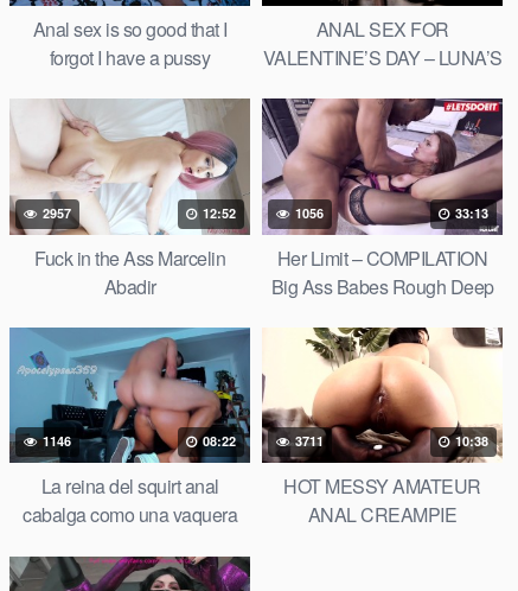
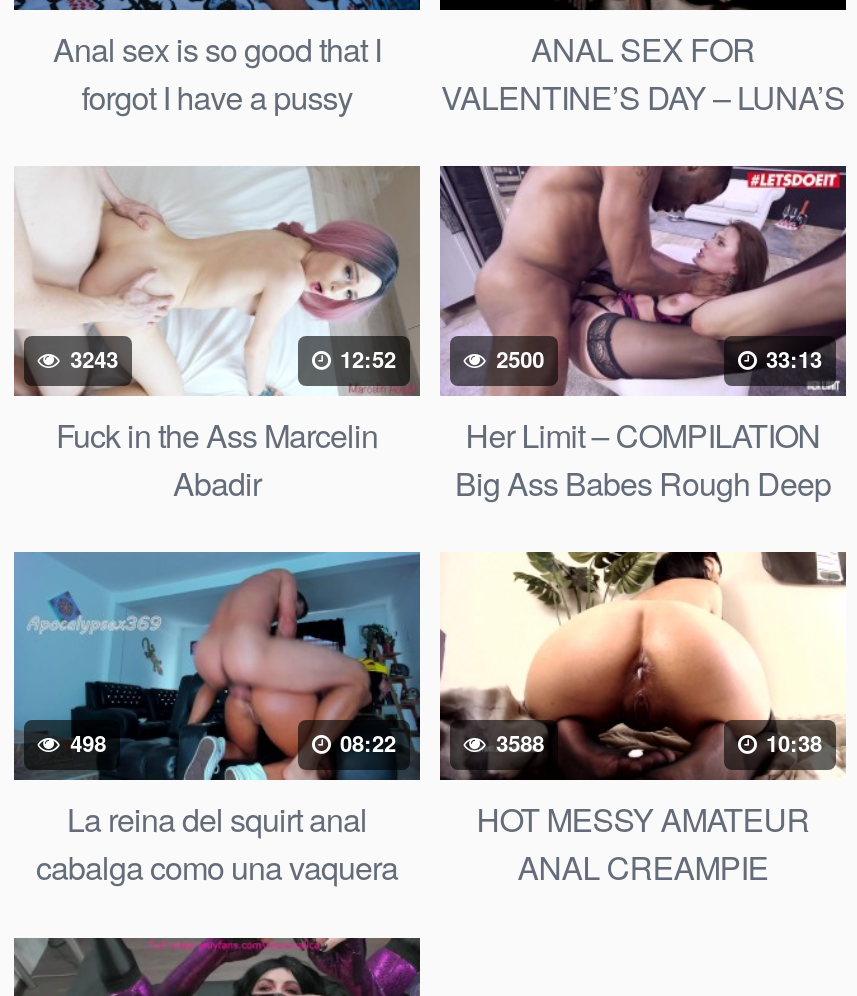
[39,204,71,221] 2957 -> [64,343,118,373] 3243
[292,204,324,221] 1056 -> [490,343,544,373] 2500
[39,433,71,450] 1146 -> [64,729,106,759] 498
[292,433,324,450] 3711 -> [490,729,544,759] 3588

